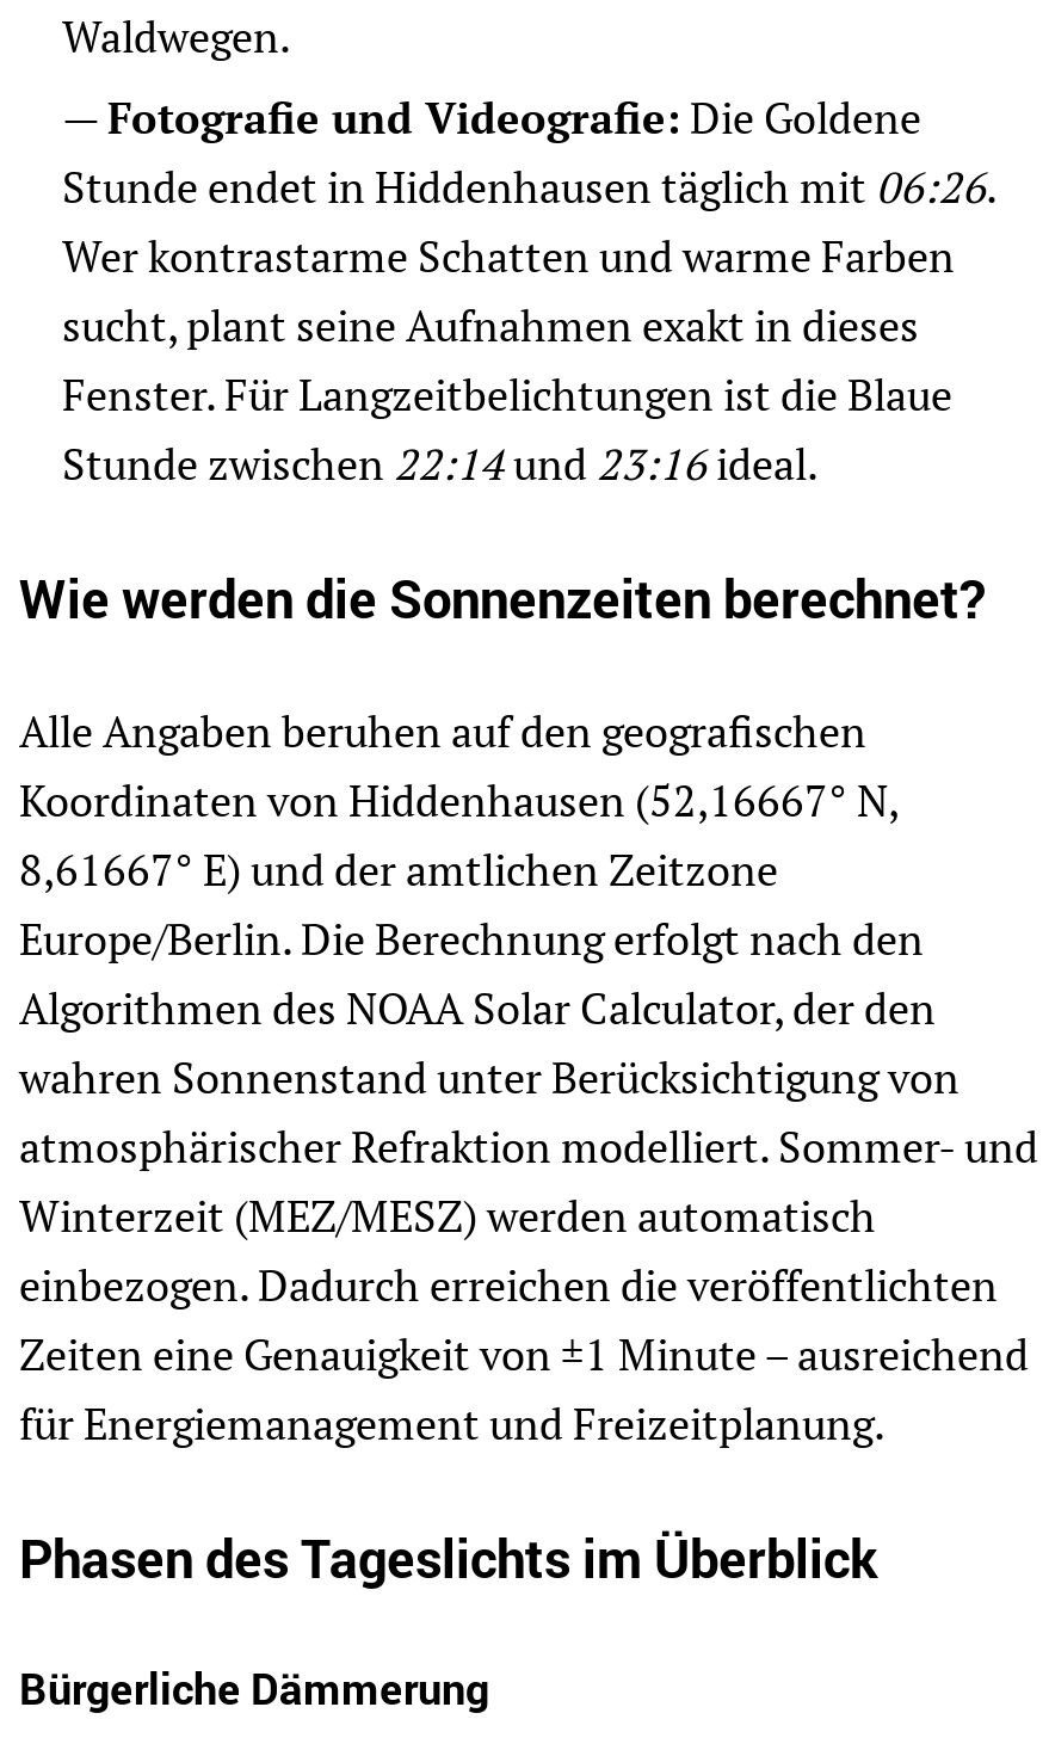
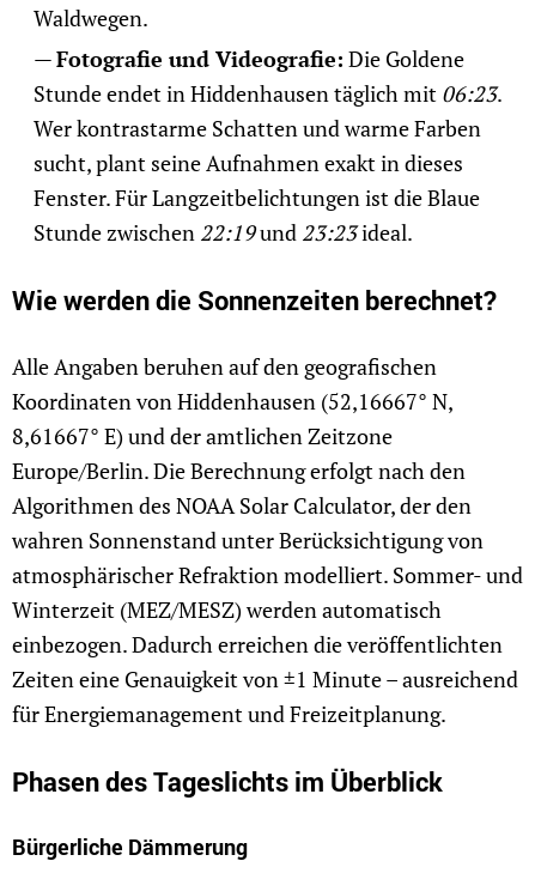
[62,158,995,215] Stunde endet in Hiddenhausen täglich mit 06:26. -> [34,79,501,108] Stunde endet in Hiddenhausen täglich mit 06:23.
[62,435,819,492] Stunde zwischen 22:14und 23:16ideal. -> [34,218,413,247] Stunde zwischen 22:19und 23:23ideal.

